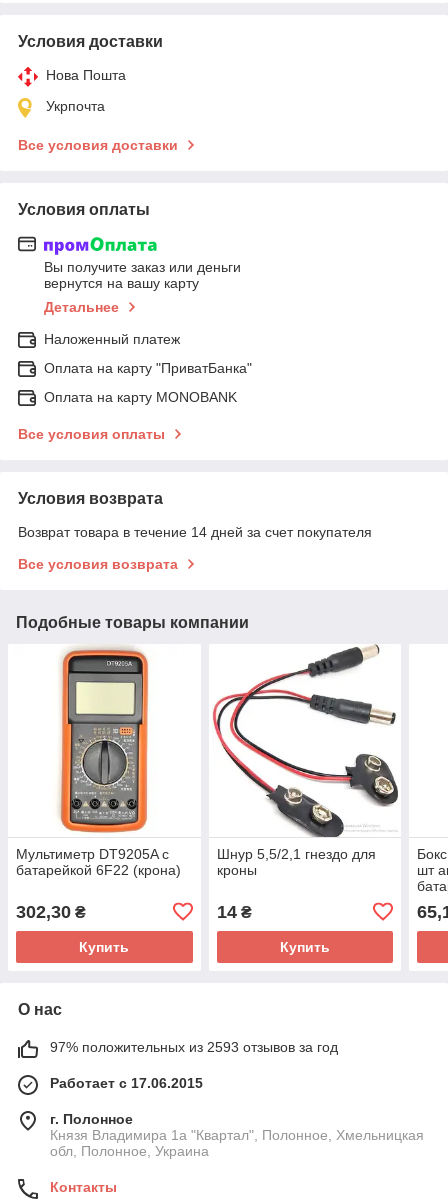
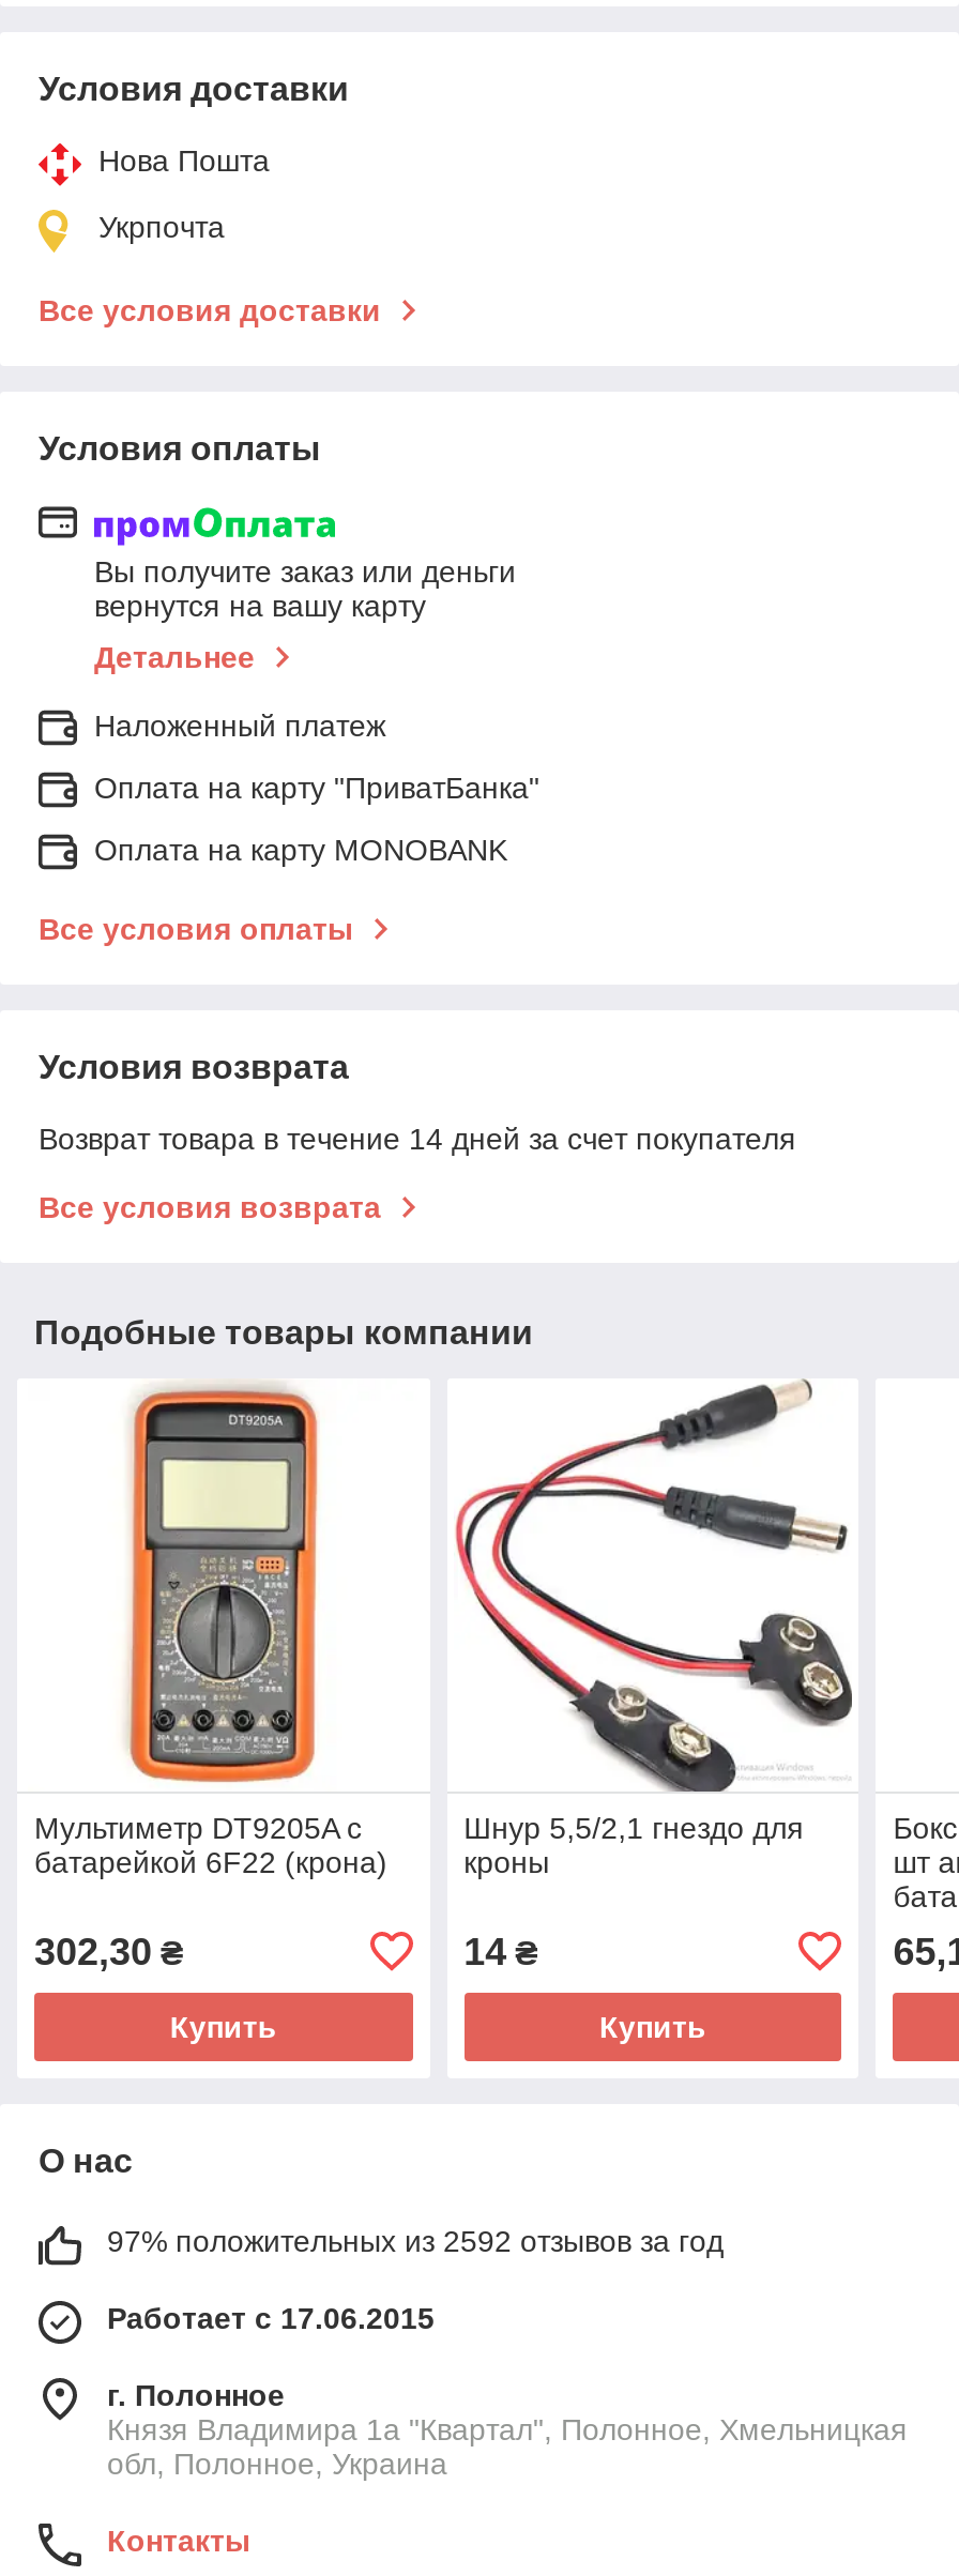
[50,1039,338,1055] 97% положительных из 2593 отзывов за год -> [107,2223,724,2258] 97% положительных из 2592 отзывов за год

